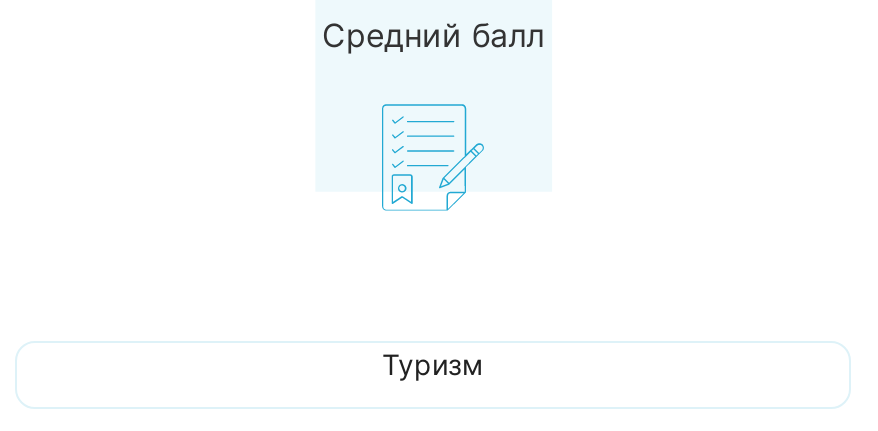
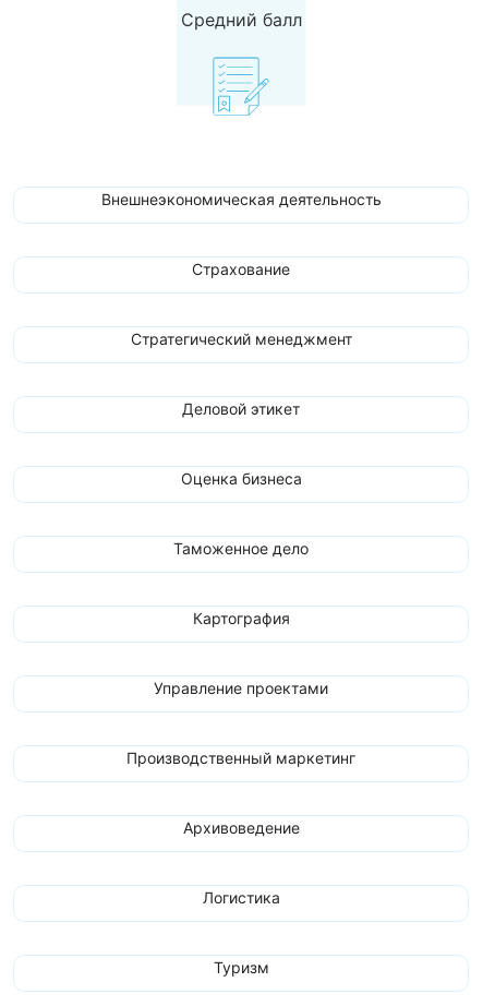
none -> [101,190,381,208] Внешнеэкономическая деятельность
none -> [126,748,355,767] Производственный маркетинг
none -> [130,330,352,348] Стратегический менеджмент
none -> [154,679,328,697] Управление проектами
none -> [173,539,309,558] Таможенное дело
none -> [180,469,301,488] Оценка бизнеса
none -> [182,399,300,418] Деловой этикет
none -> [183,818,299,837] Архивоведение
none -> [192,260,290,278] Страхование
none -> [192,609,289,627] Картография
none -> [202,888,280,907] Логистика

